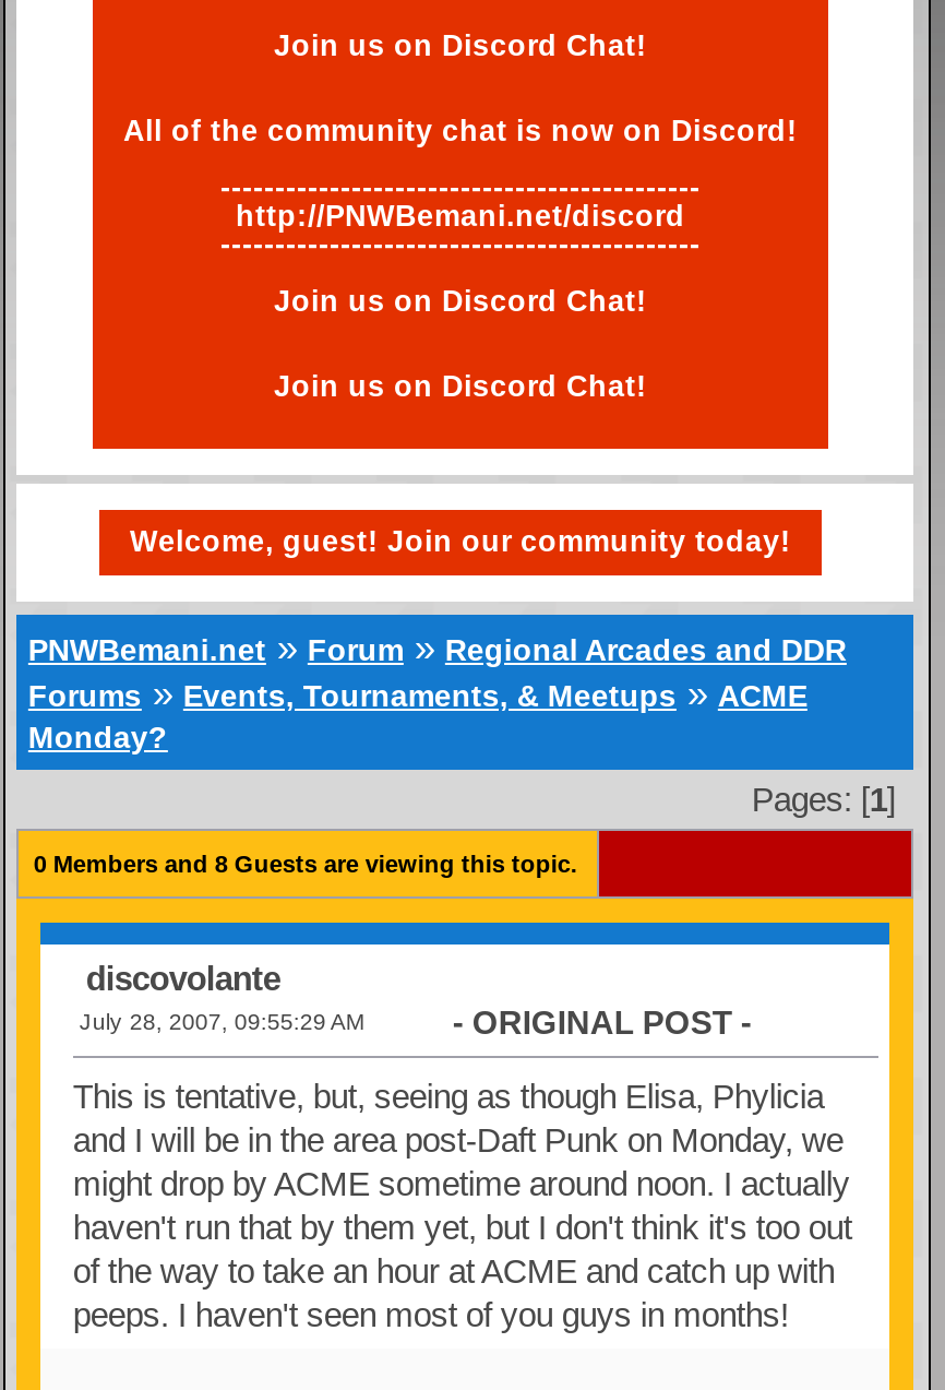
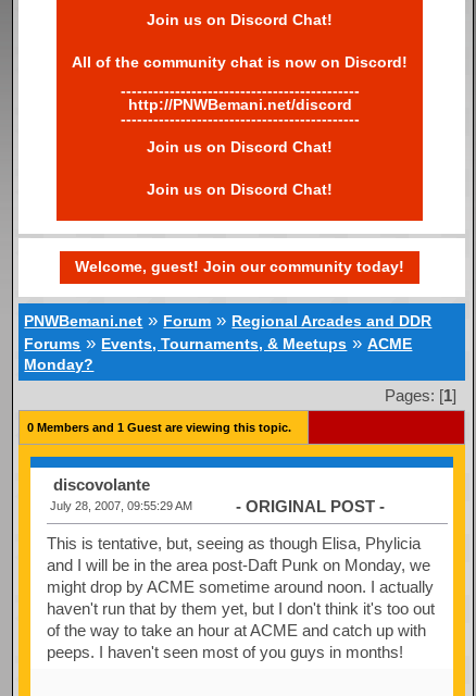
[34,850,577,876] 0 Members and 8 Guests are viewing this topic. -> [27,421,291,434] 0 Members and 1 Guest are viewing this topic.

